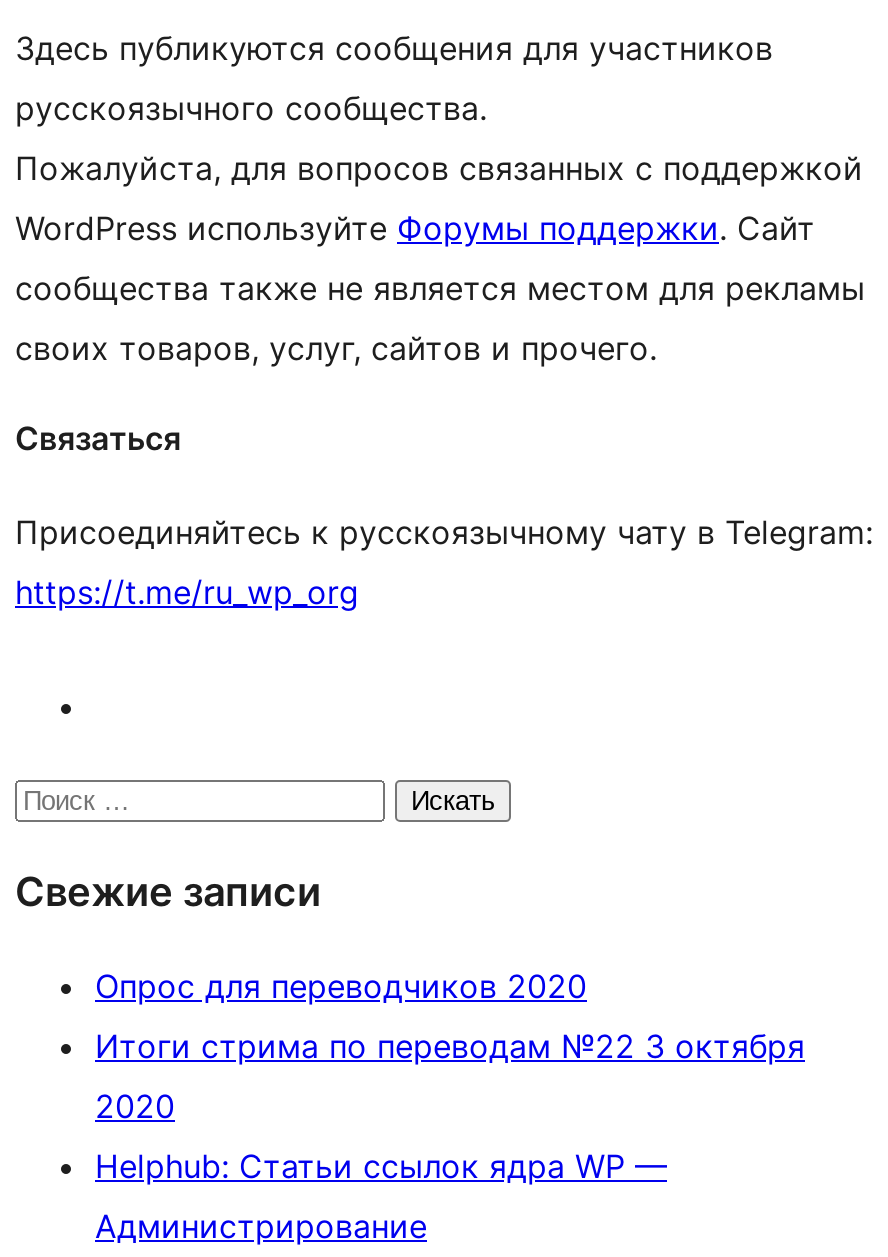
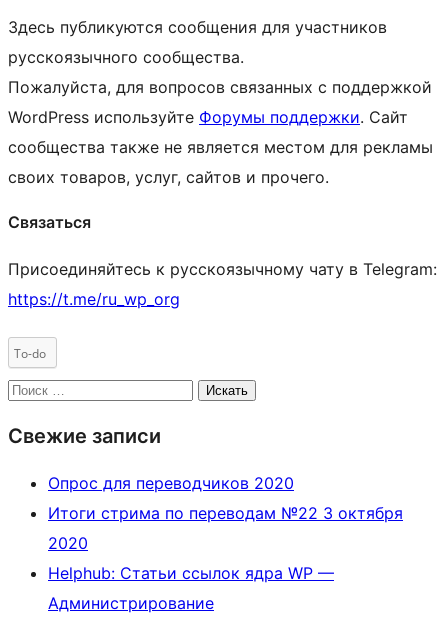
none -> [14,344,46,361] To-do

